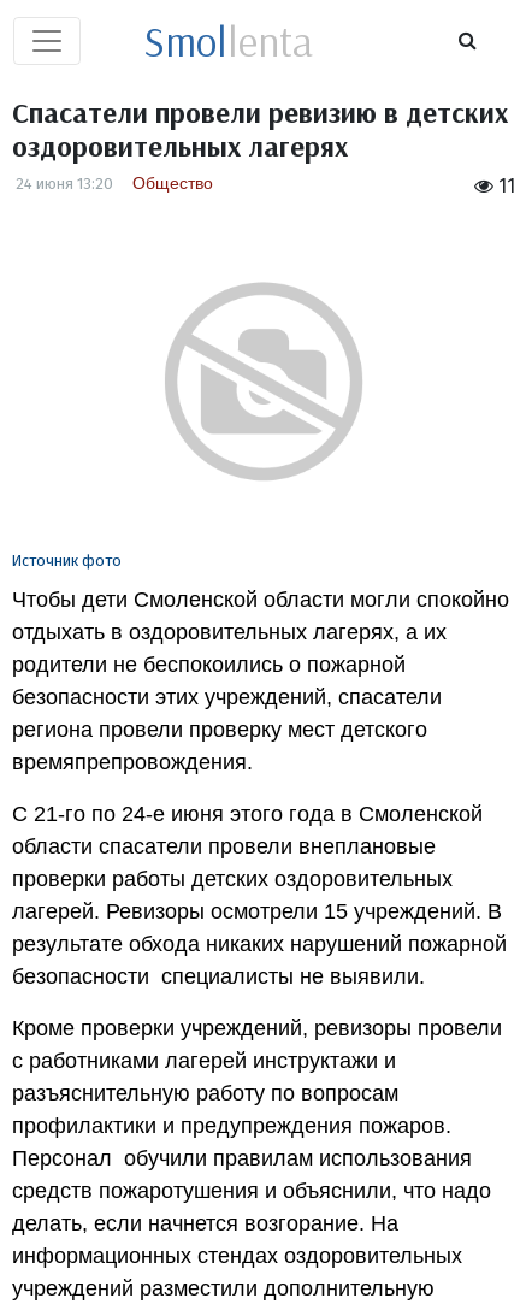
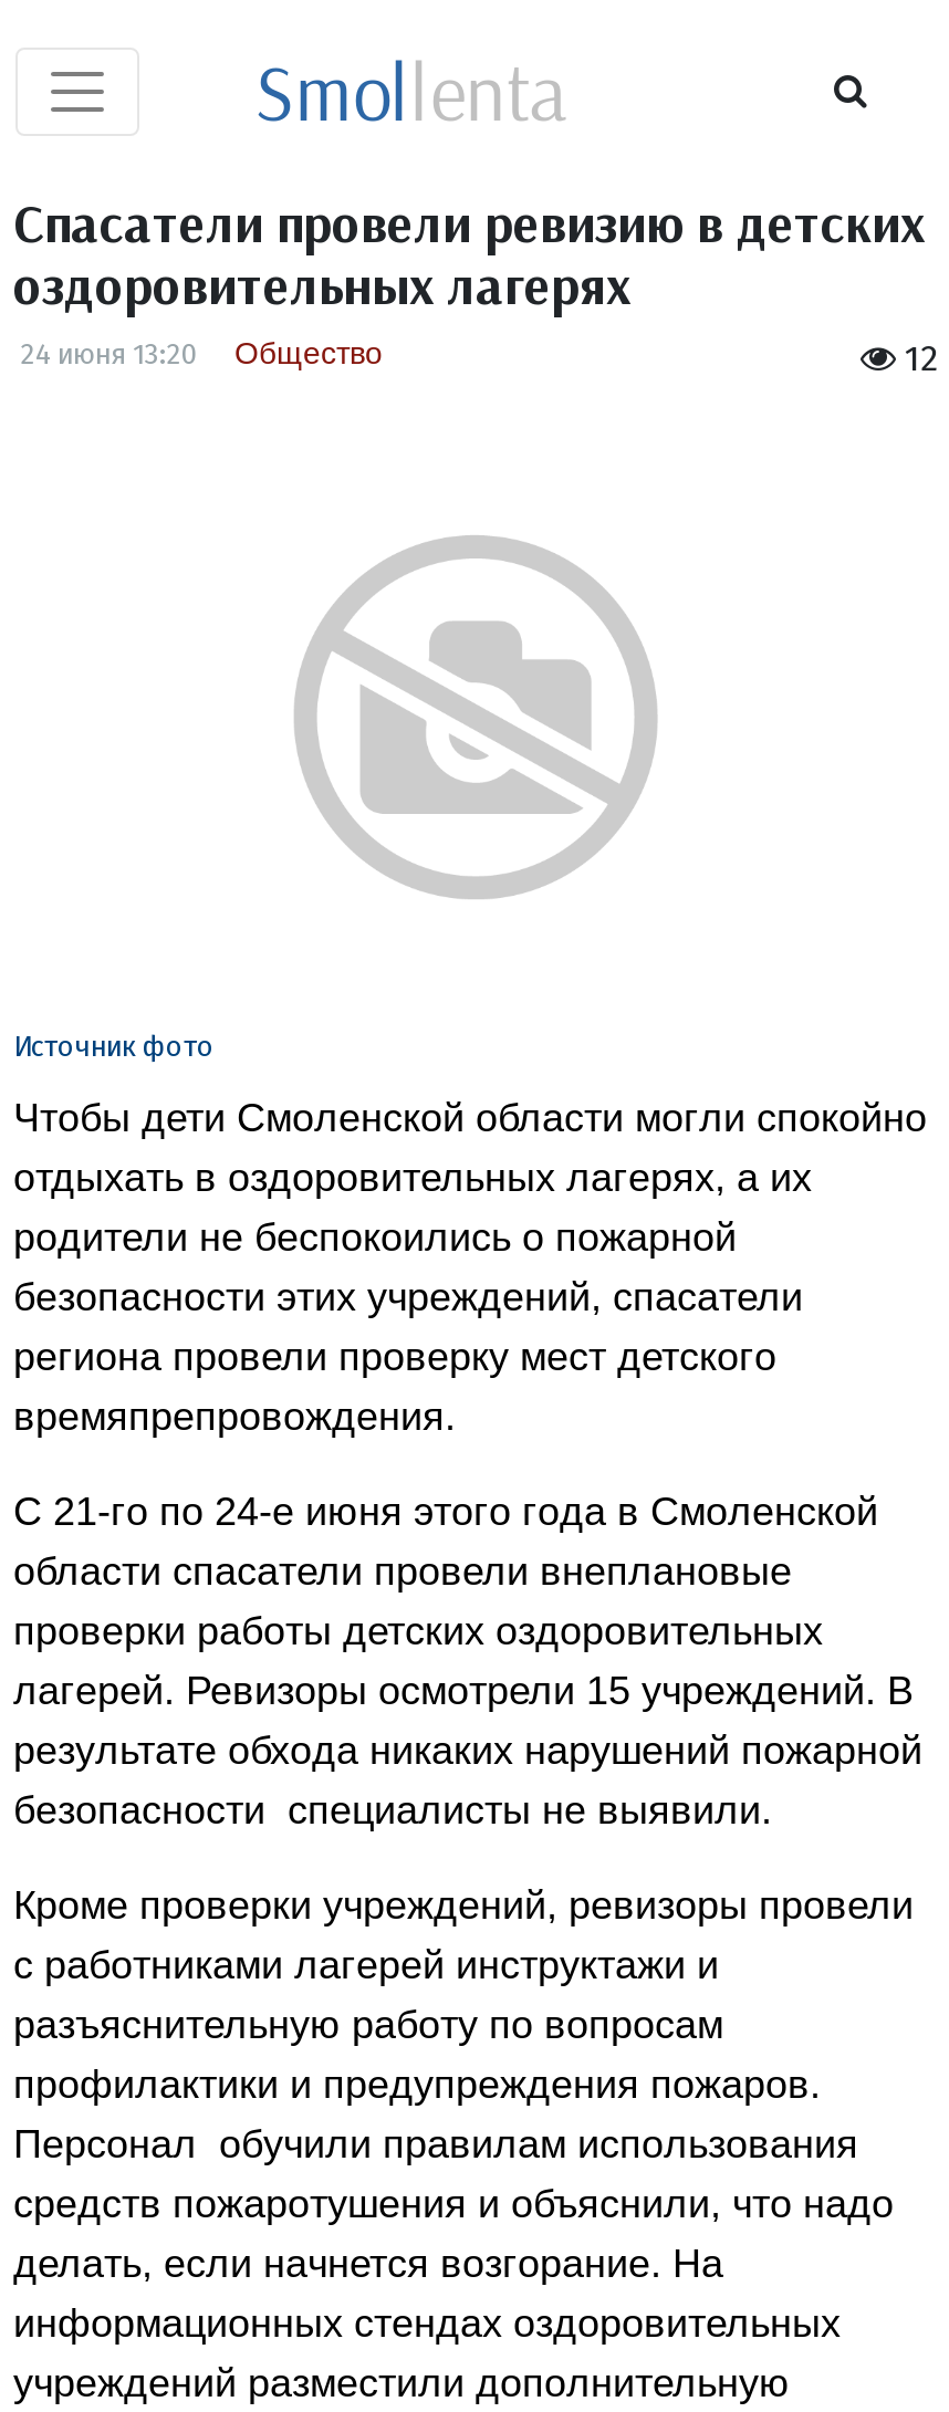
[498,175,515,197] 11 -> [905,337,938,379] 12

